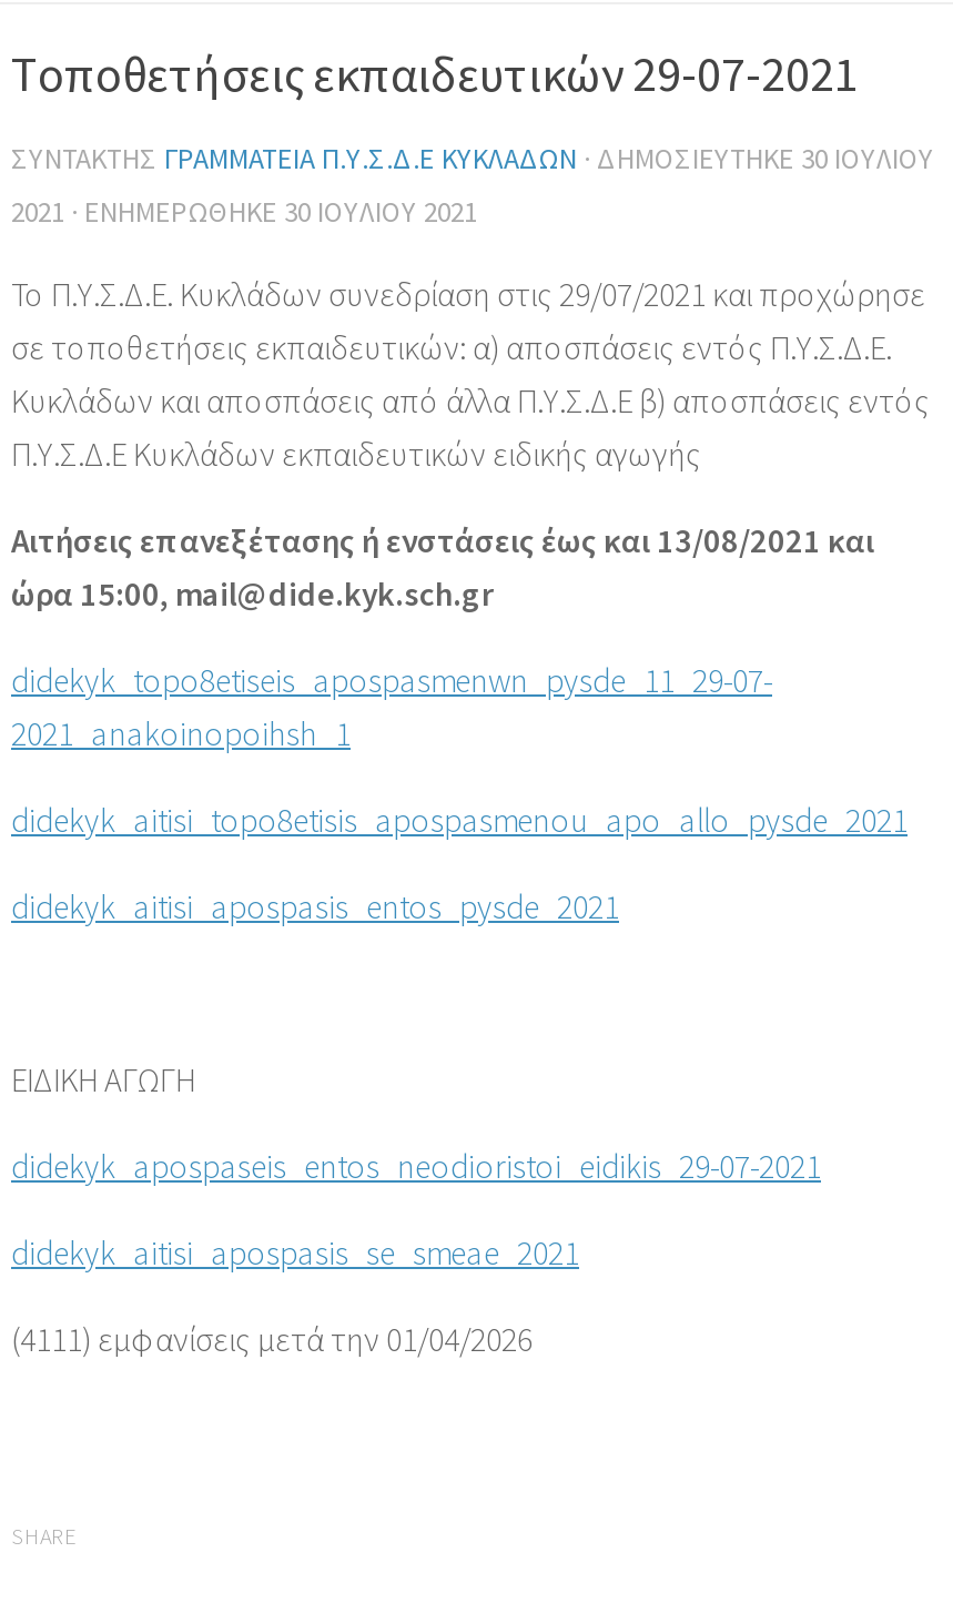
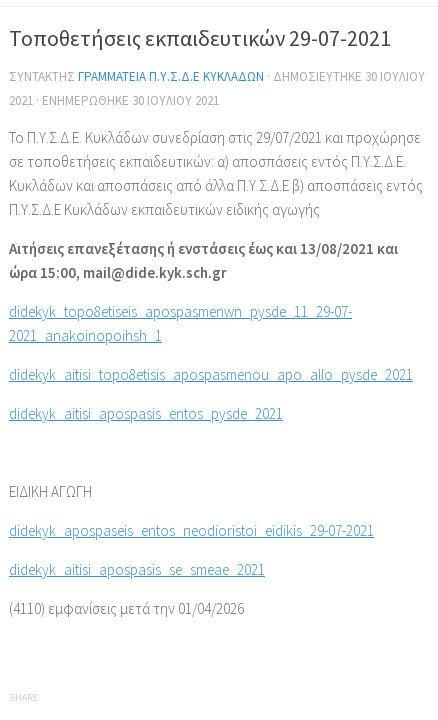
[11,1318,533,1360] (4111) εμφανίσεις μετά την 01/04/2026 -> [9,599,244,618] (4110) εμφανίσεις μετά την 01/04/2026

